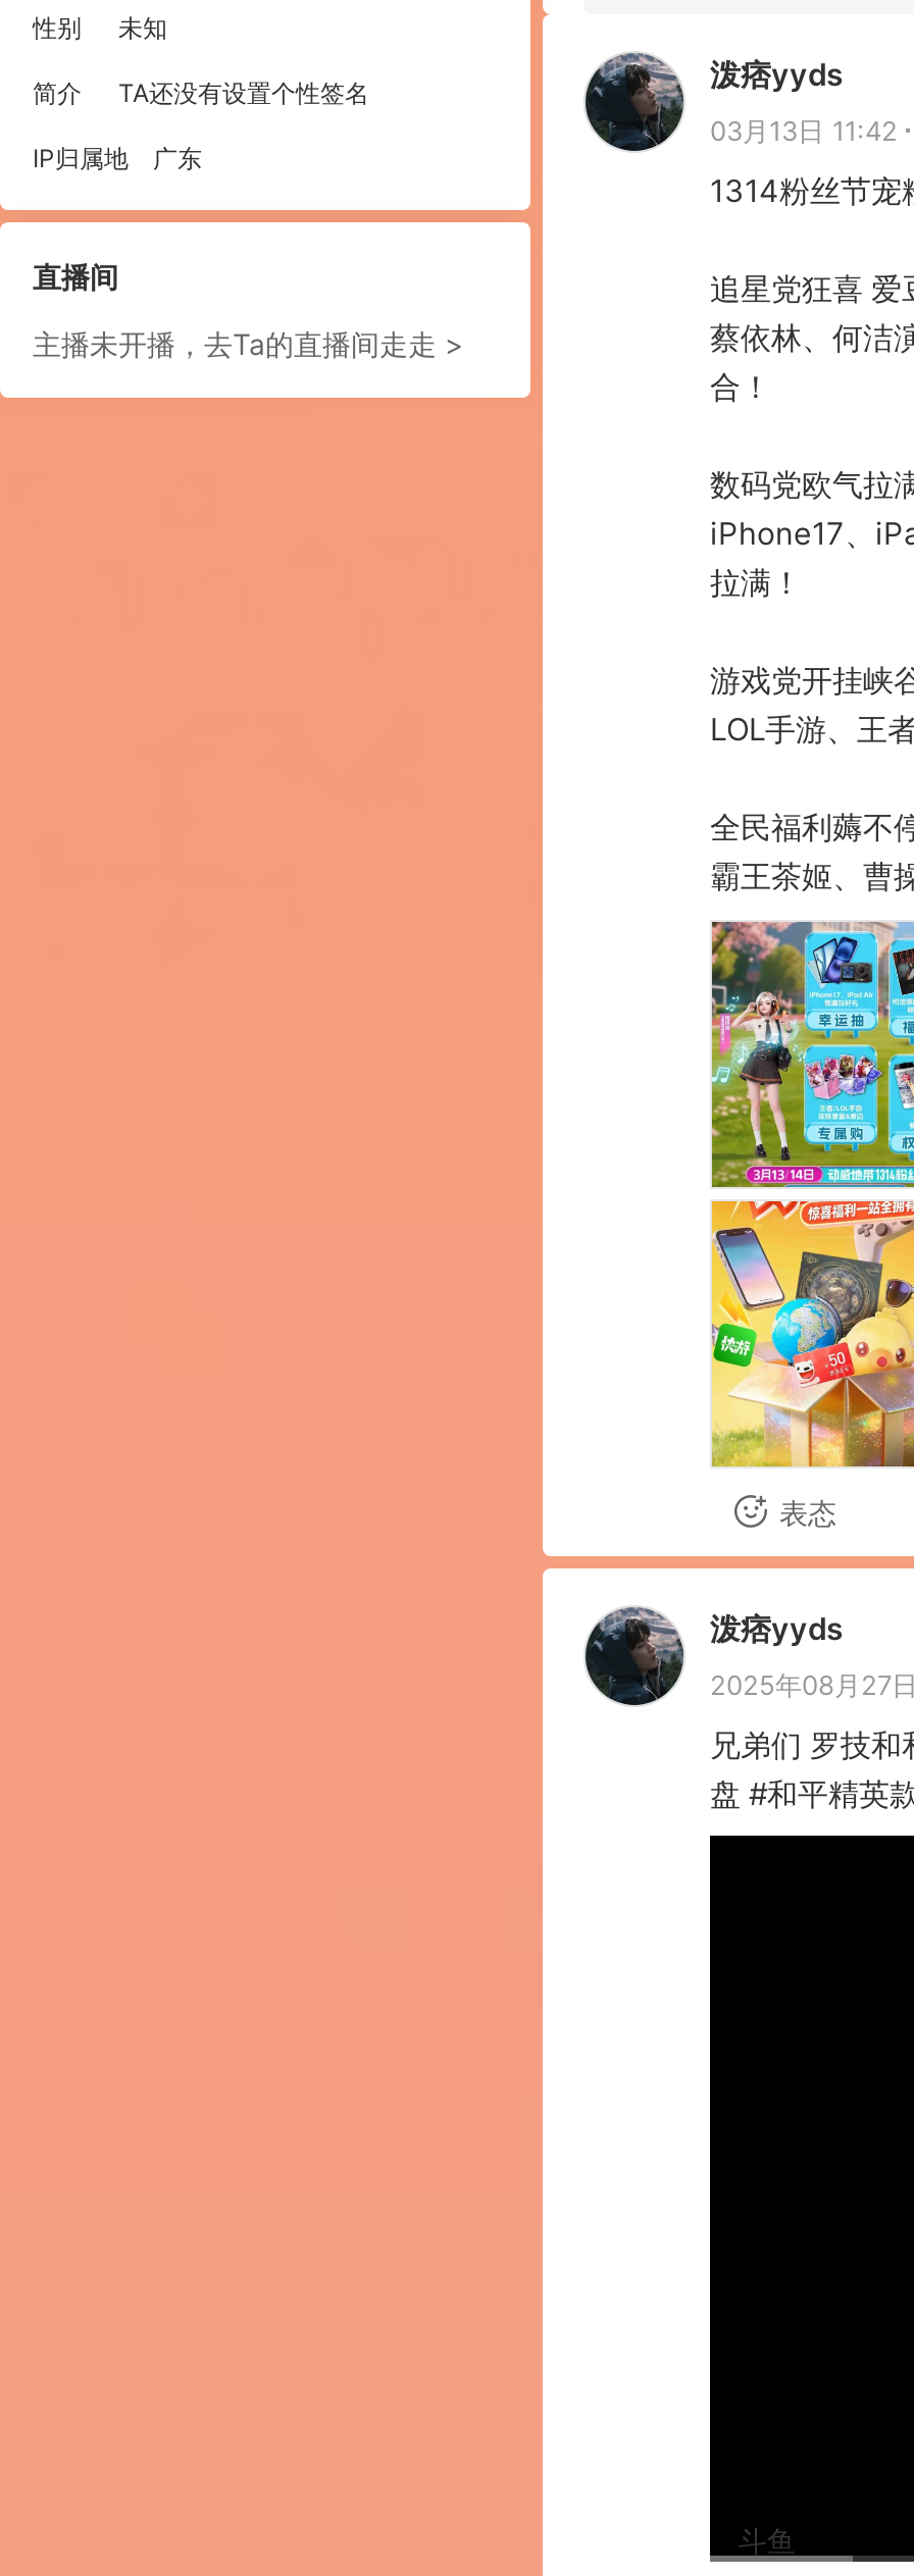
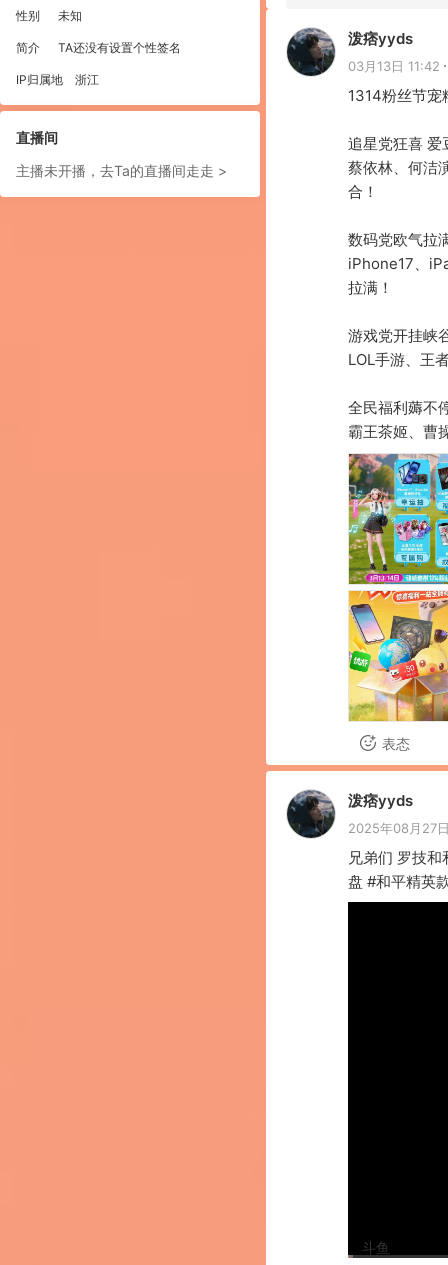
[153,143,202,173] 广东 -> [75,72,99,87] 浙江

